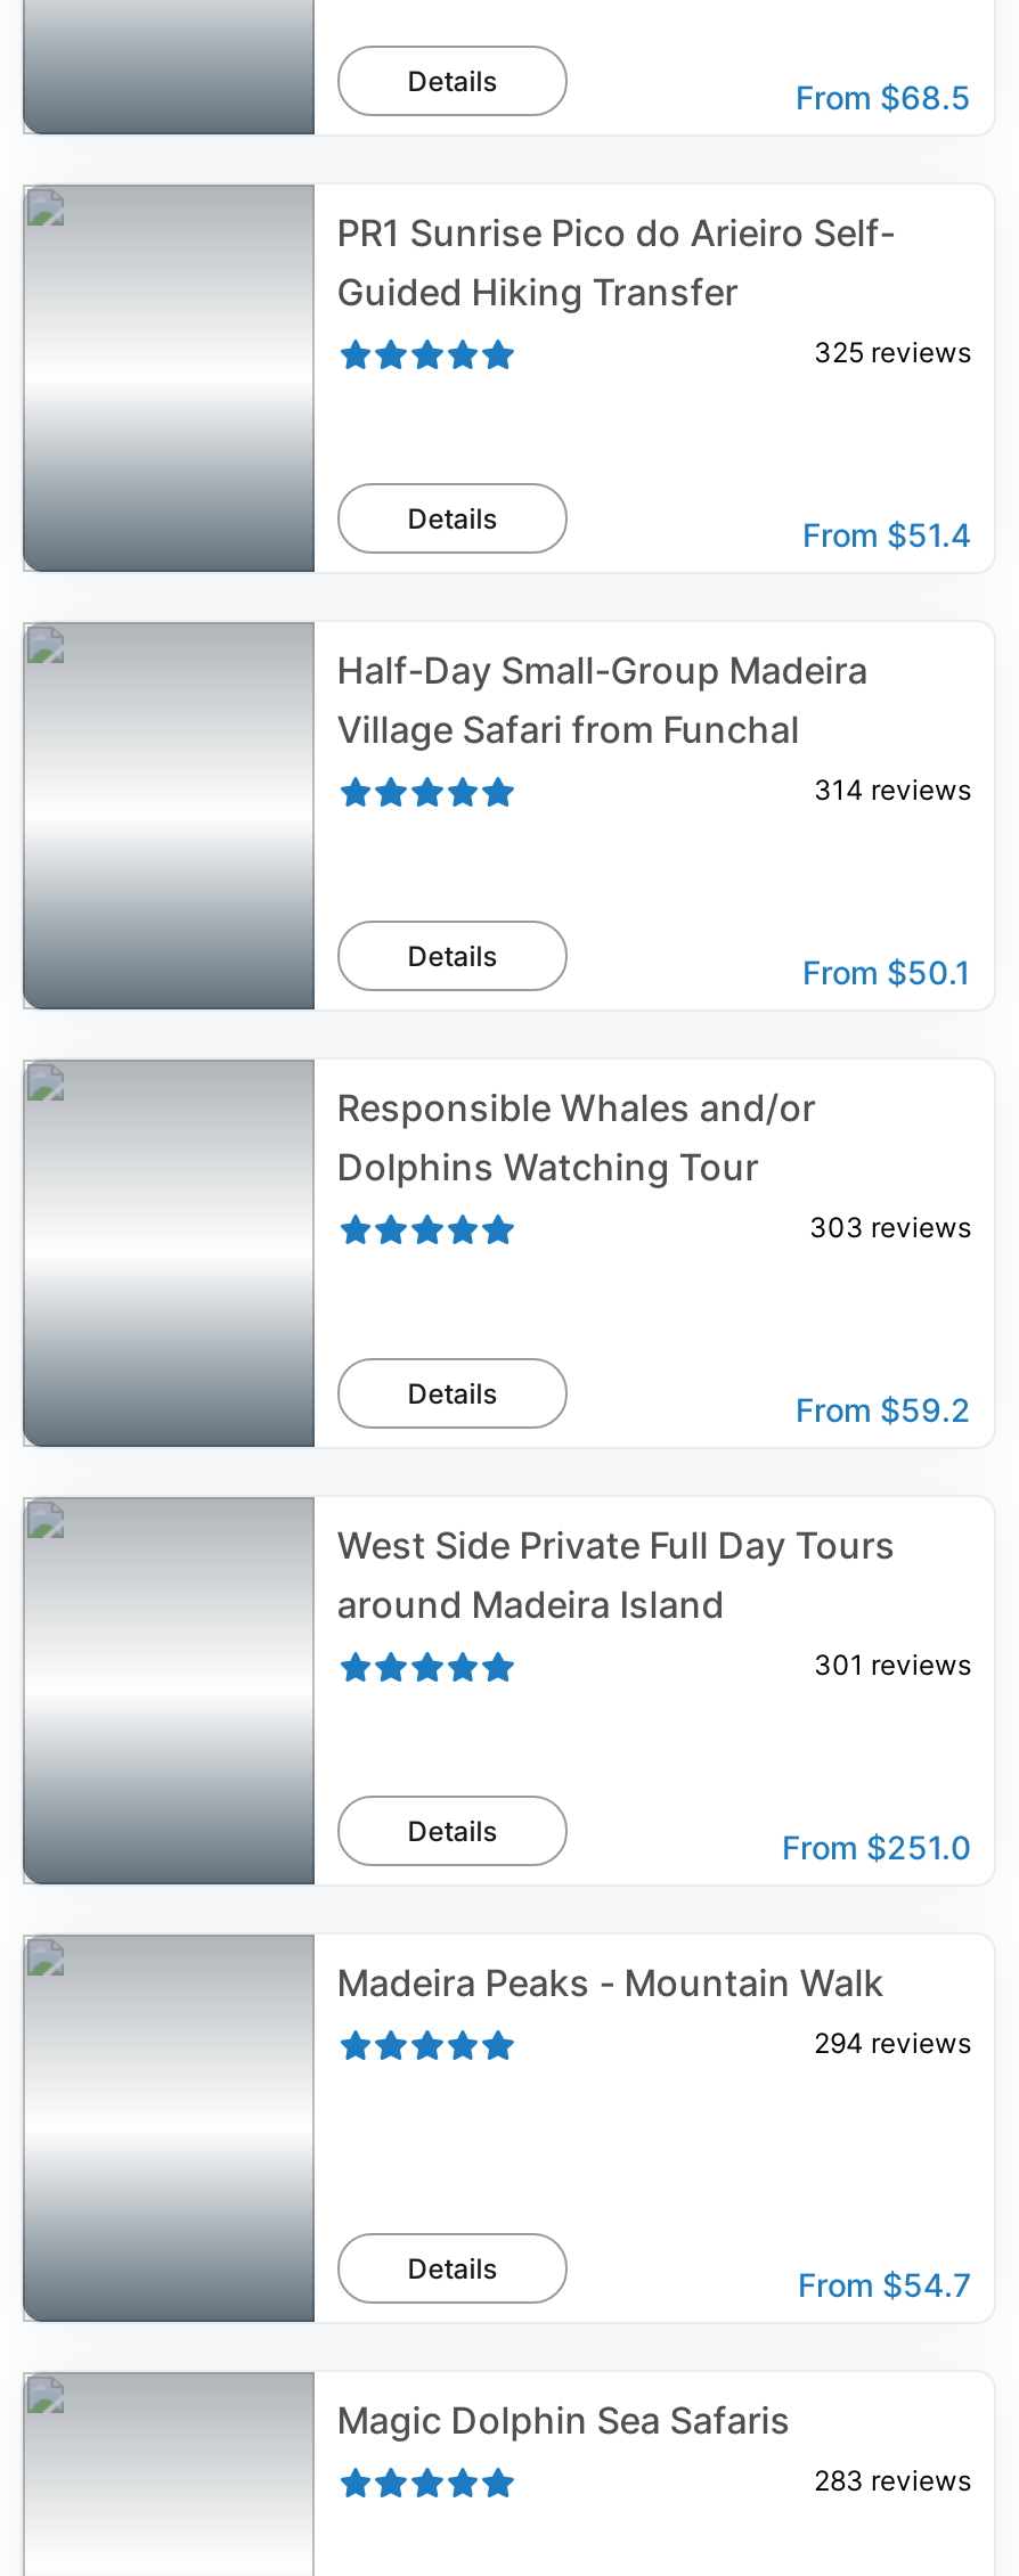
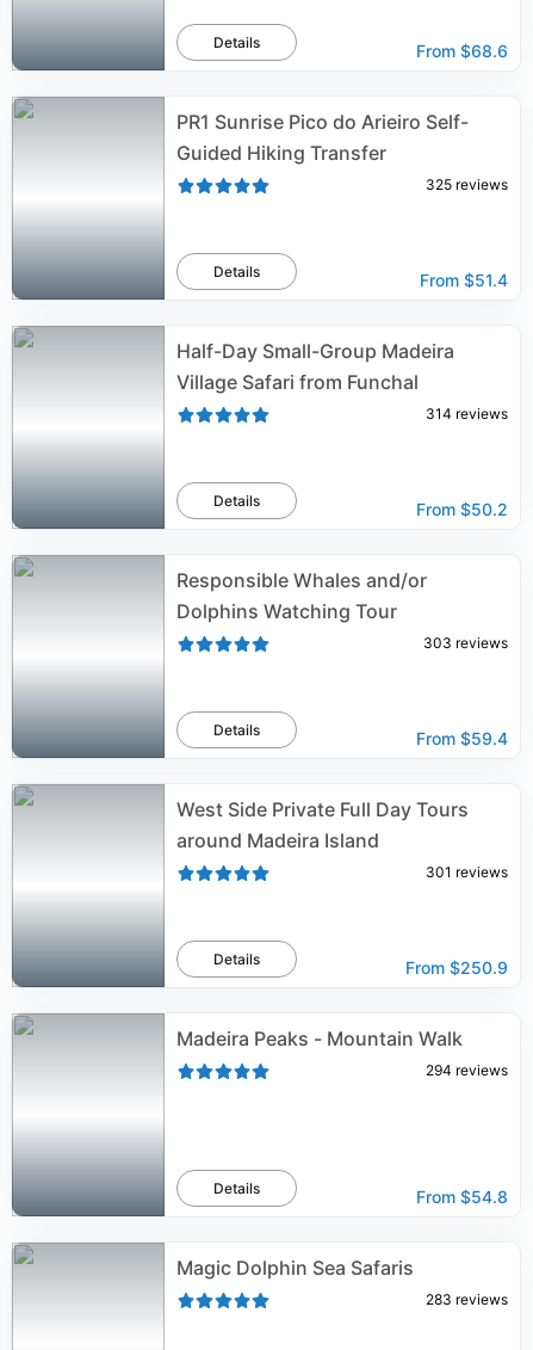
[796,77,971,116] From $68.5 -> [416,41,508,61] From $68.6
[802,952,971,991] From $50.1 -> [416,499,508,519] From $50.2
[796,1390,971,1429] From $59.2 -> [416,728,508,748] From $59.4
[782,1827,971,1866] From $251.0 -> [405,957,508,978] From $250.9
[798,2265,971,2304] From $54.7 -> [416,1186,508,1207] From $54.8

